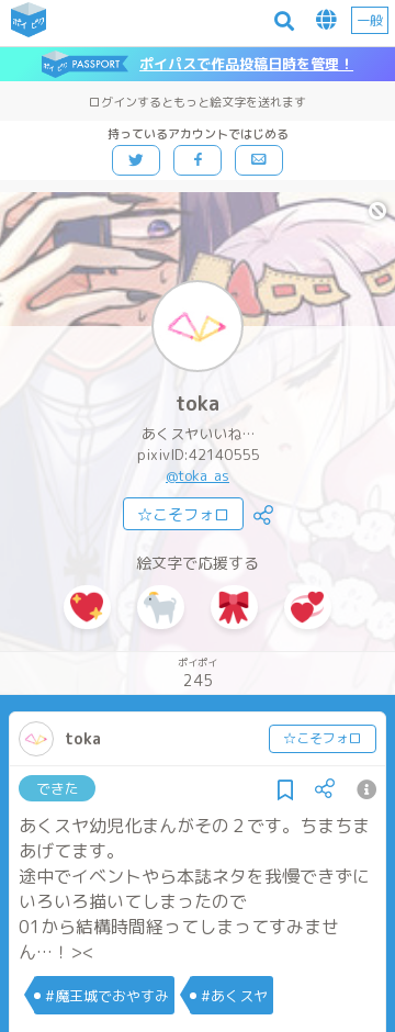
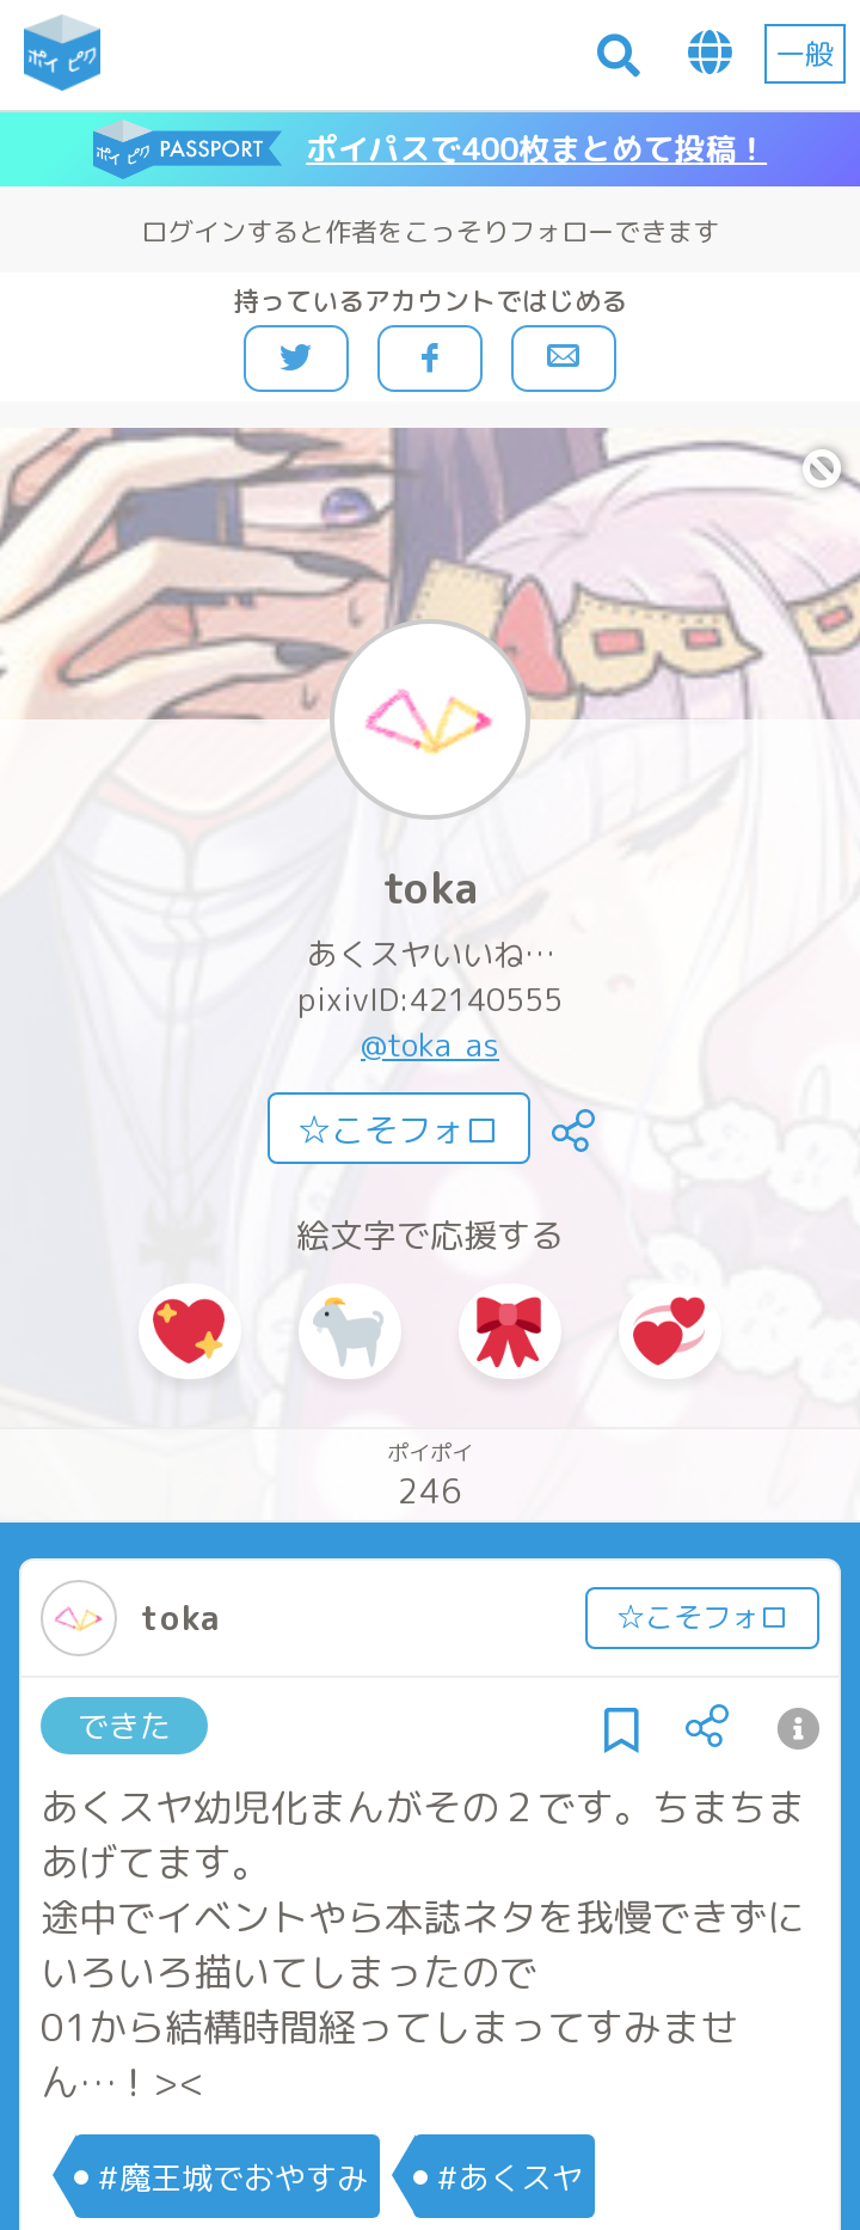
[139,54,353,74] ポイパスで作品投稿日時を管理！ -> [306,127,767,170] ポイパスで400枚まとめて投稿！
[89,93,306,111] ログインするともっと絵文字を送れます -> [141,213,719,251] ログインすると作者をこっそりフォローできます
[183,670,212,691] 245 -> [398,1468,462,1513] 246

